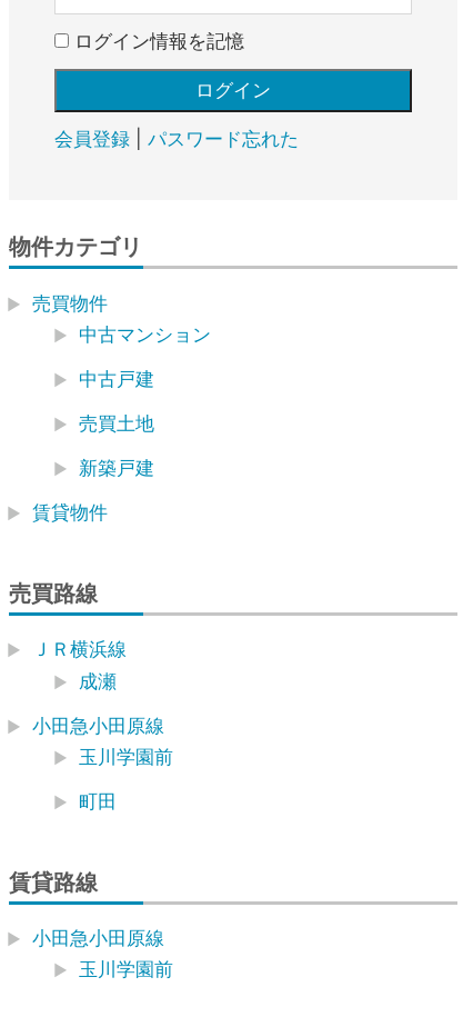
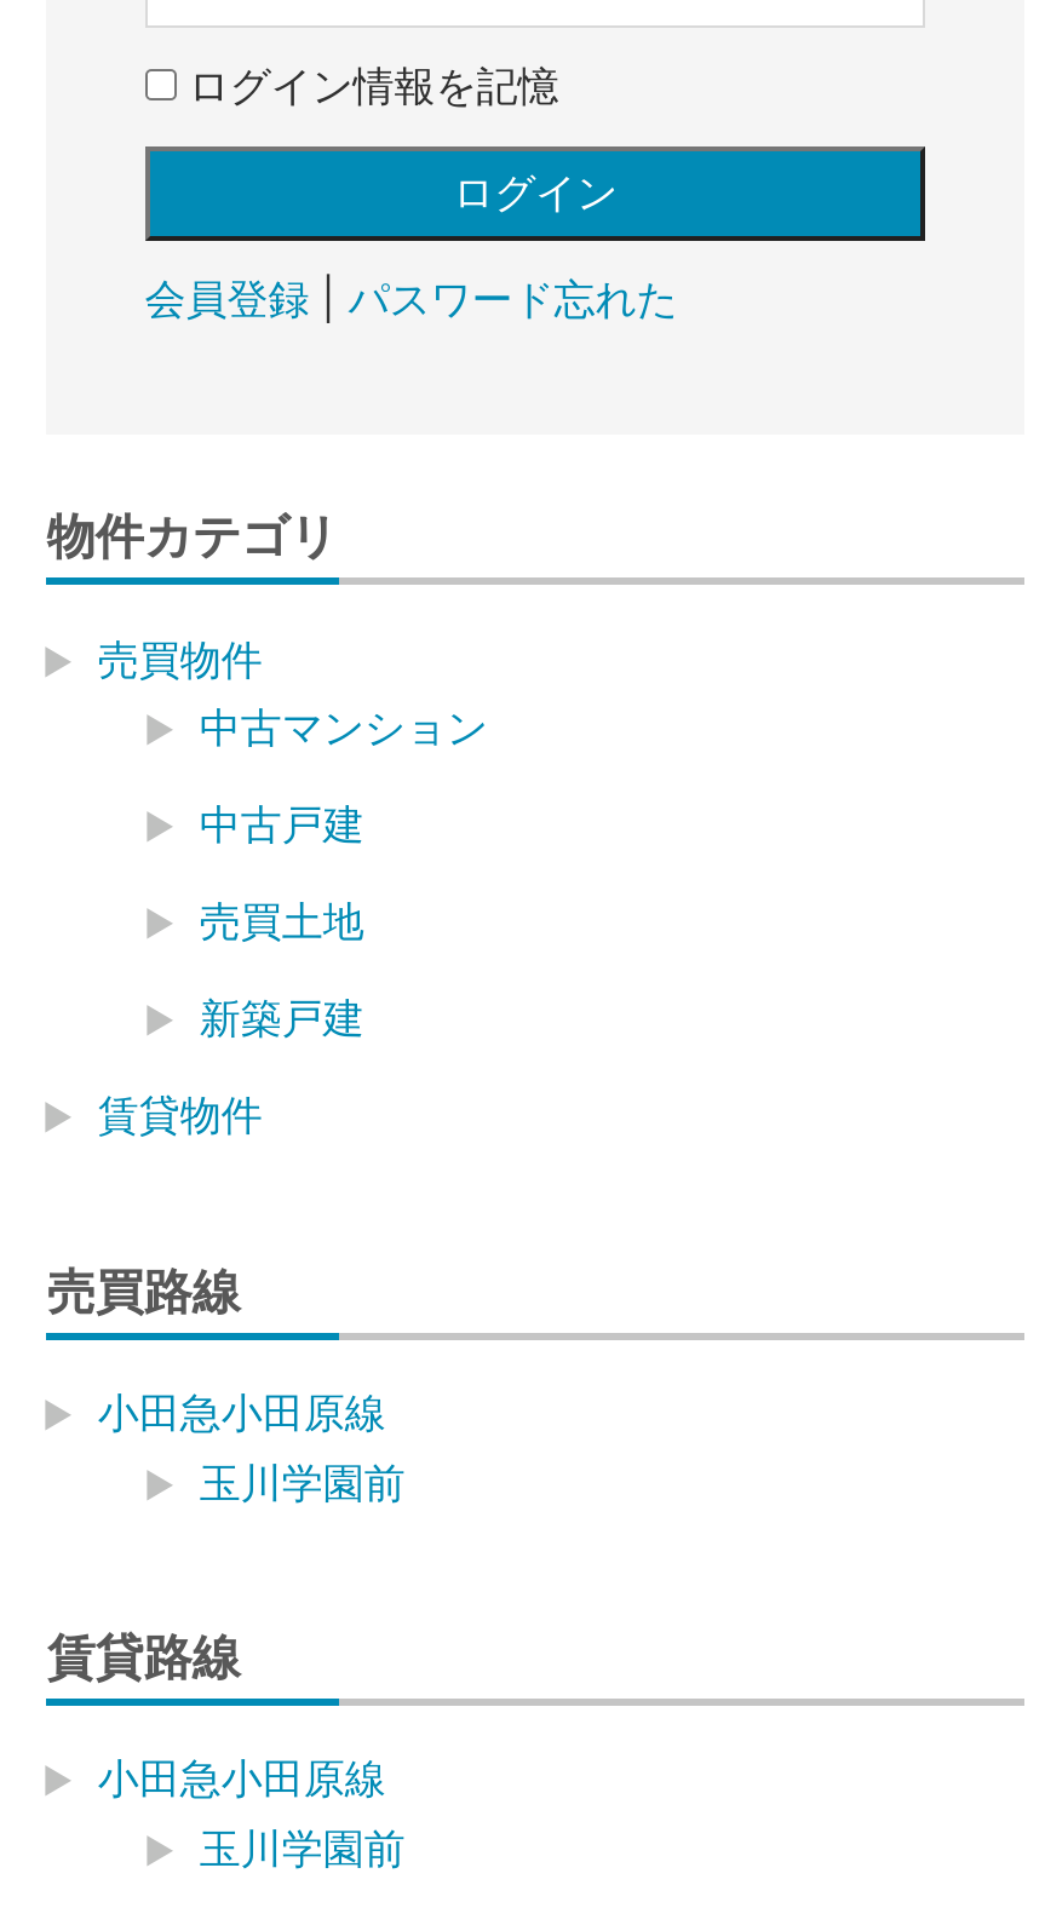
[33,638,127,692] ＪＲ横浜線 | 成瀬 -> none
[79,790,117,813] 町田 -> none

